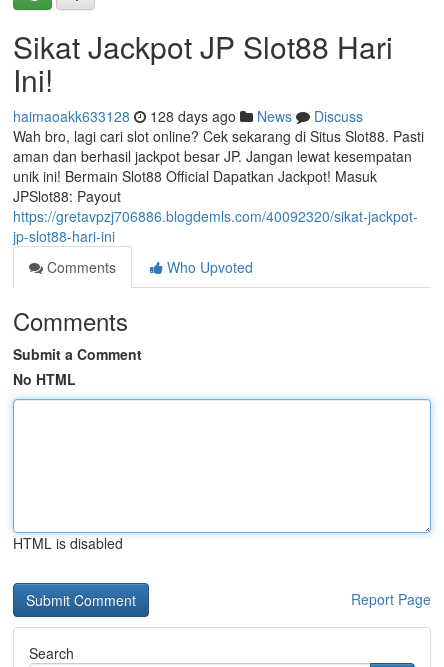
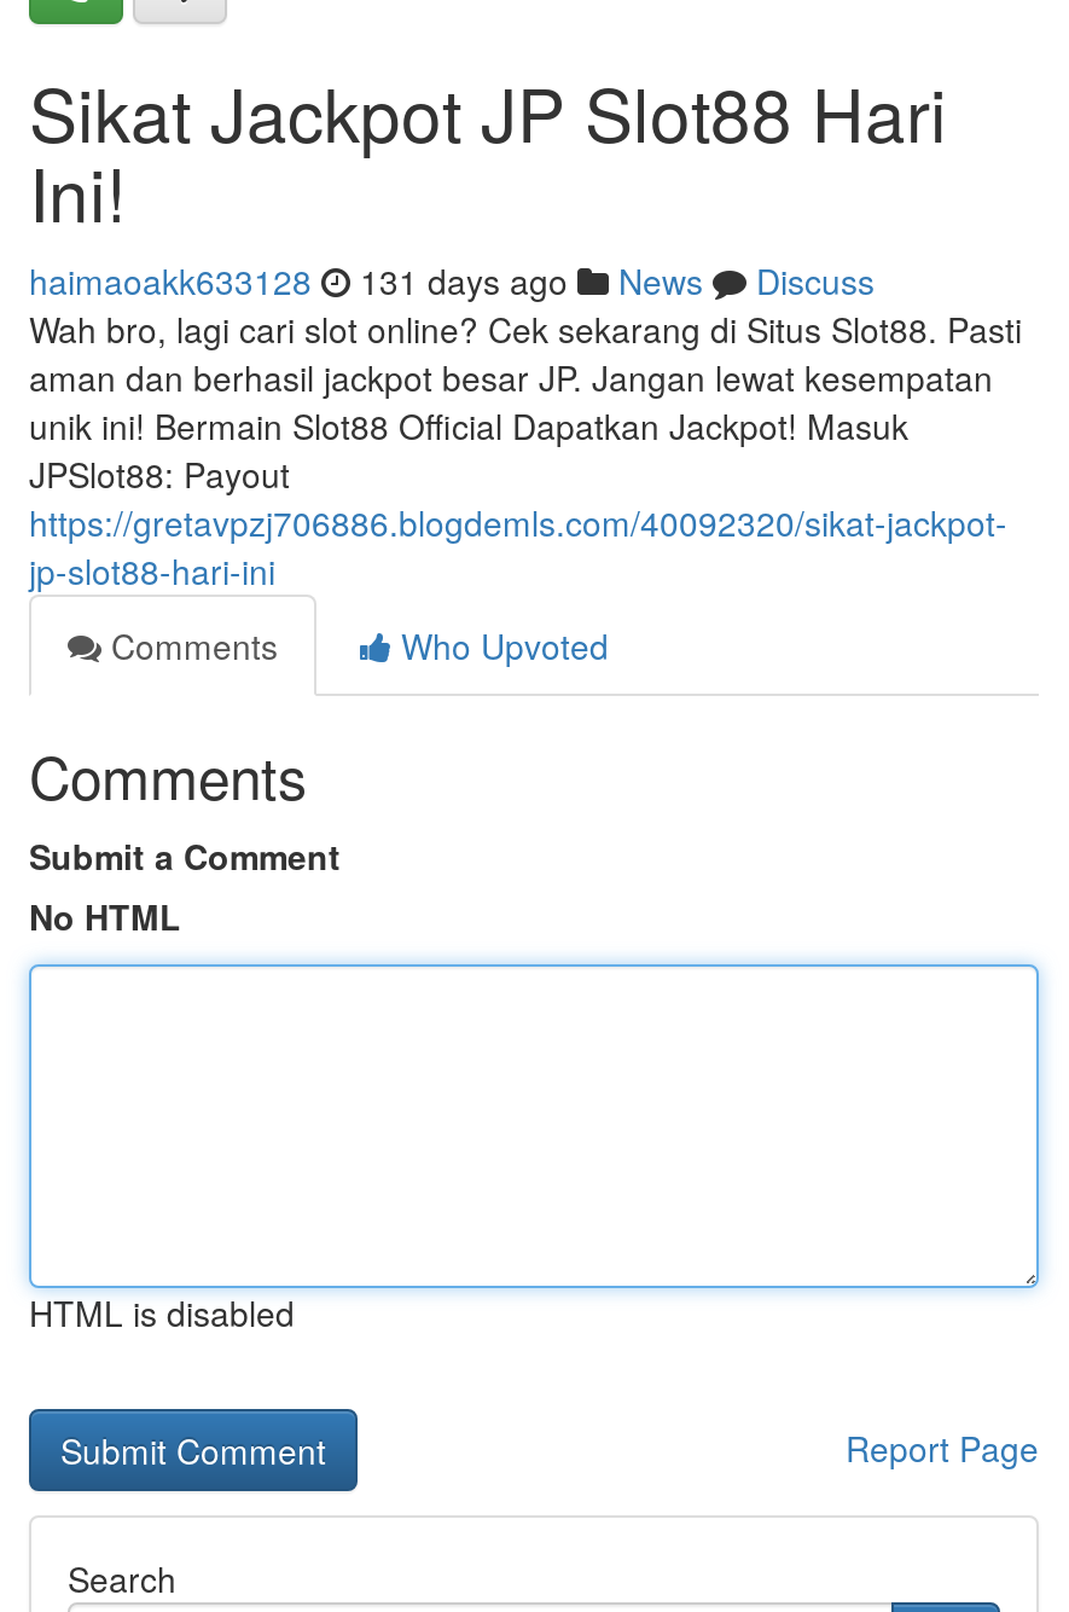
[13,106,363,126] haimaoakk633128 128 days ago News Discuss -> [29,256,875,305] haimaoakk633128 131 days ago News Discuss

